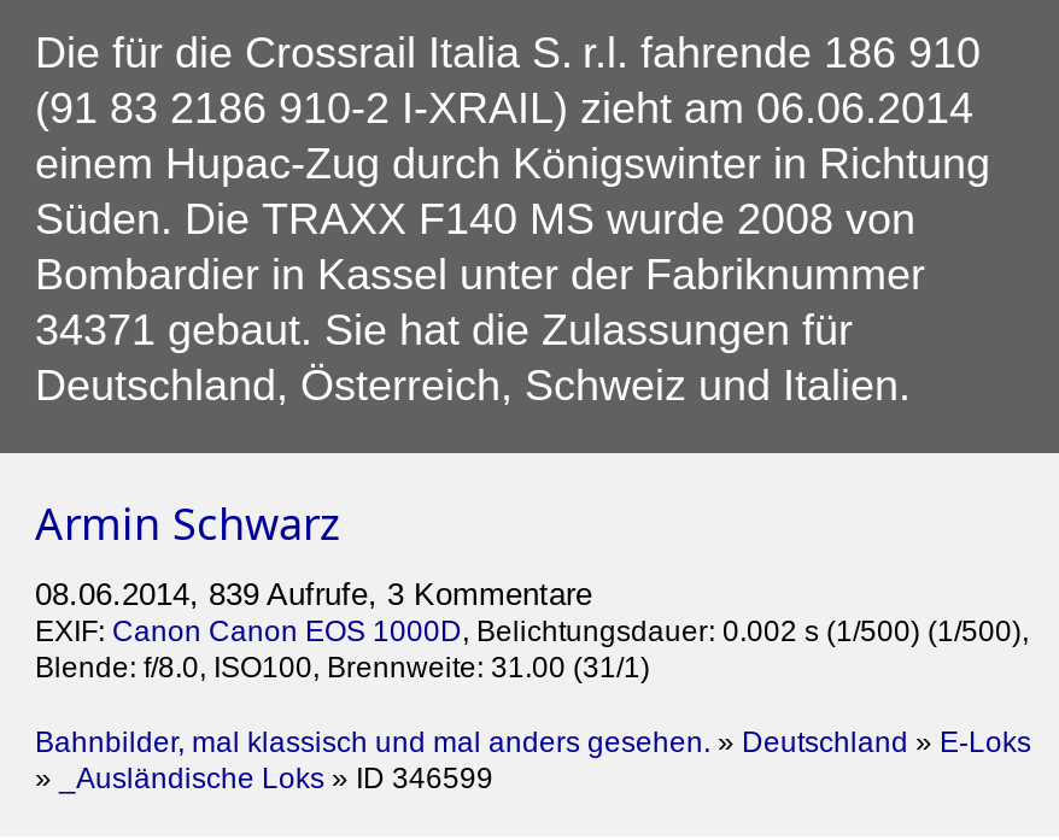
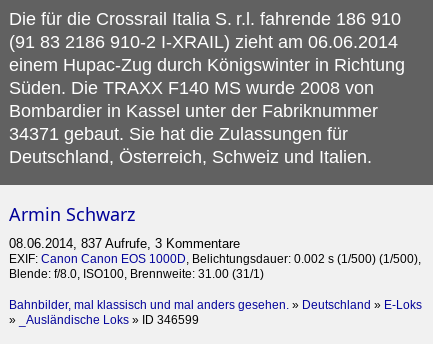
[35,575,592,612] 08.06.2014, 839 Aufrufe, 3 Kommentare -> [9,236,240,251] 08.06.2014, 837 Aufrufe, 3 Kommentare

